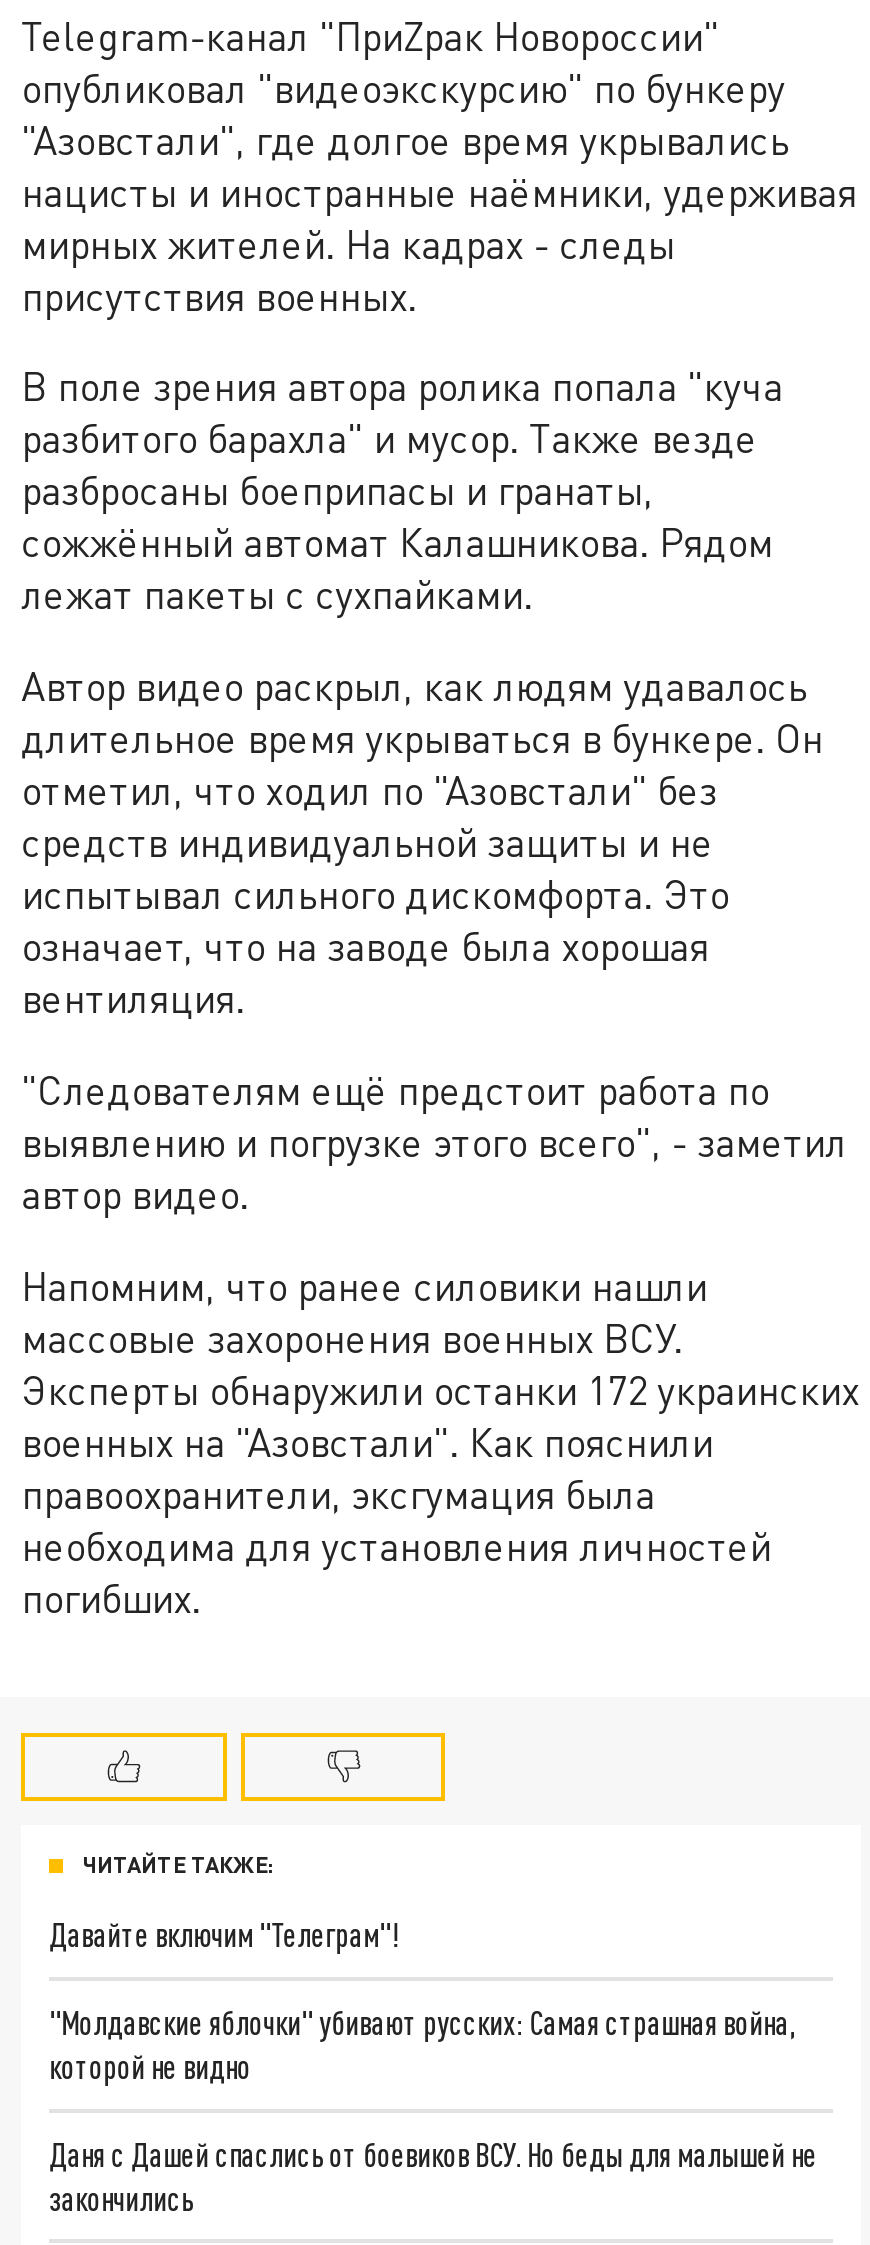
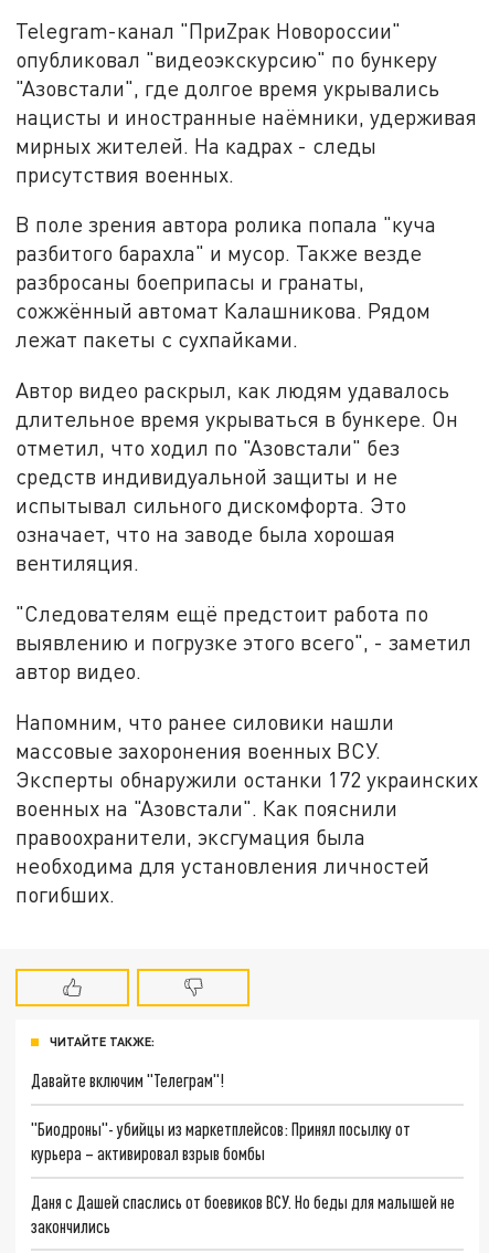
[49,2003,795,2085] "Молдавские яблочки" убивают русских: Самая страшная война, | которой не видно -> [31,1118,411,1163] "Биодроны"- убийцы из маркетплейсов: Принял посылку от | курьера – активировал взрыв бомбы

